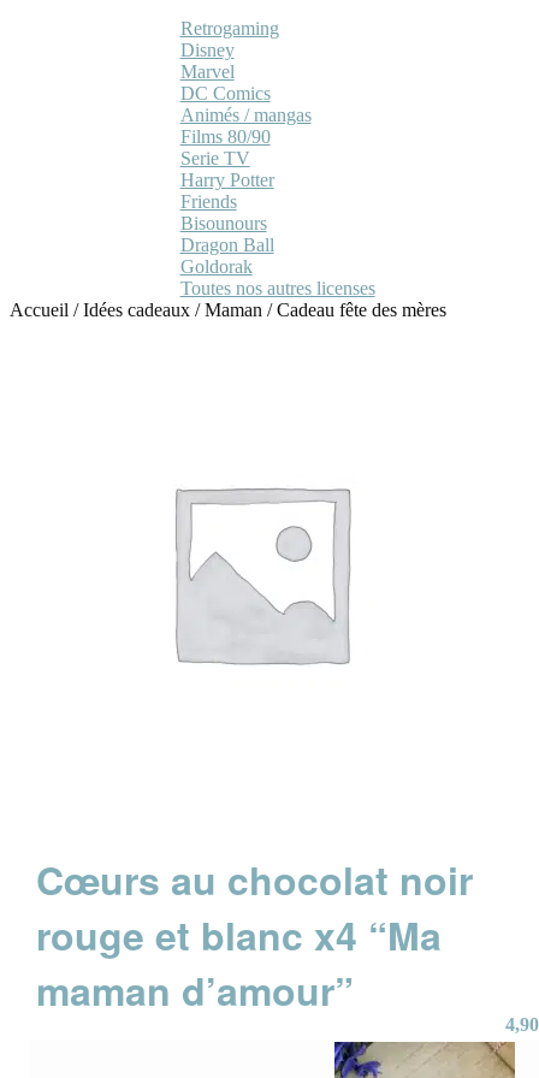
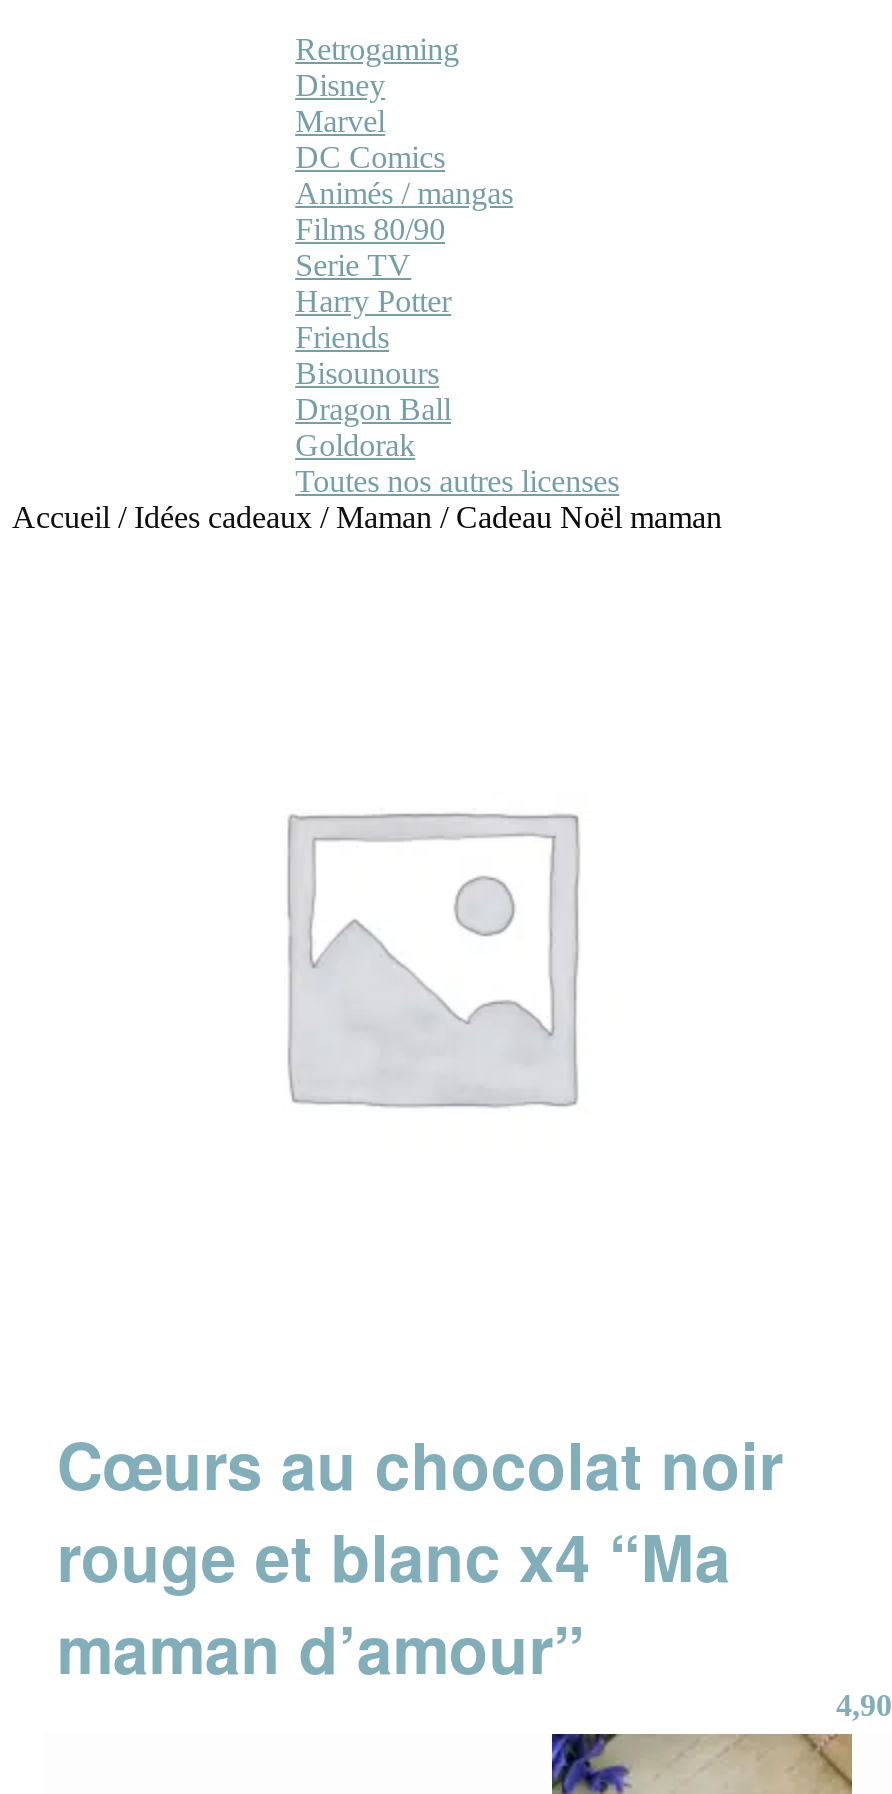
[10,299,446,320] Accueil / Idées cadeaux / Maman / Cadeau fête des mères -> [12,499,722,533] Accueil / Idées cadeaux / Maman / Cadeau Noël maman

